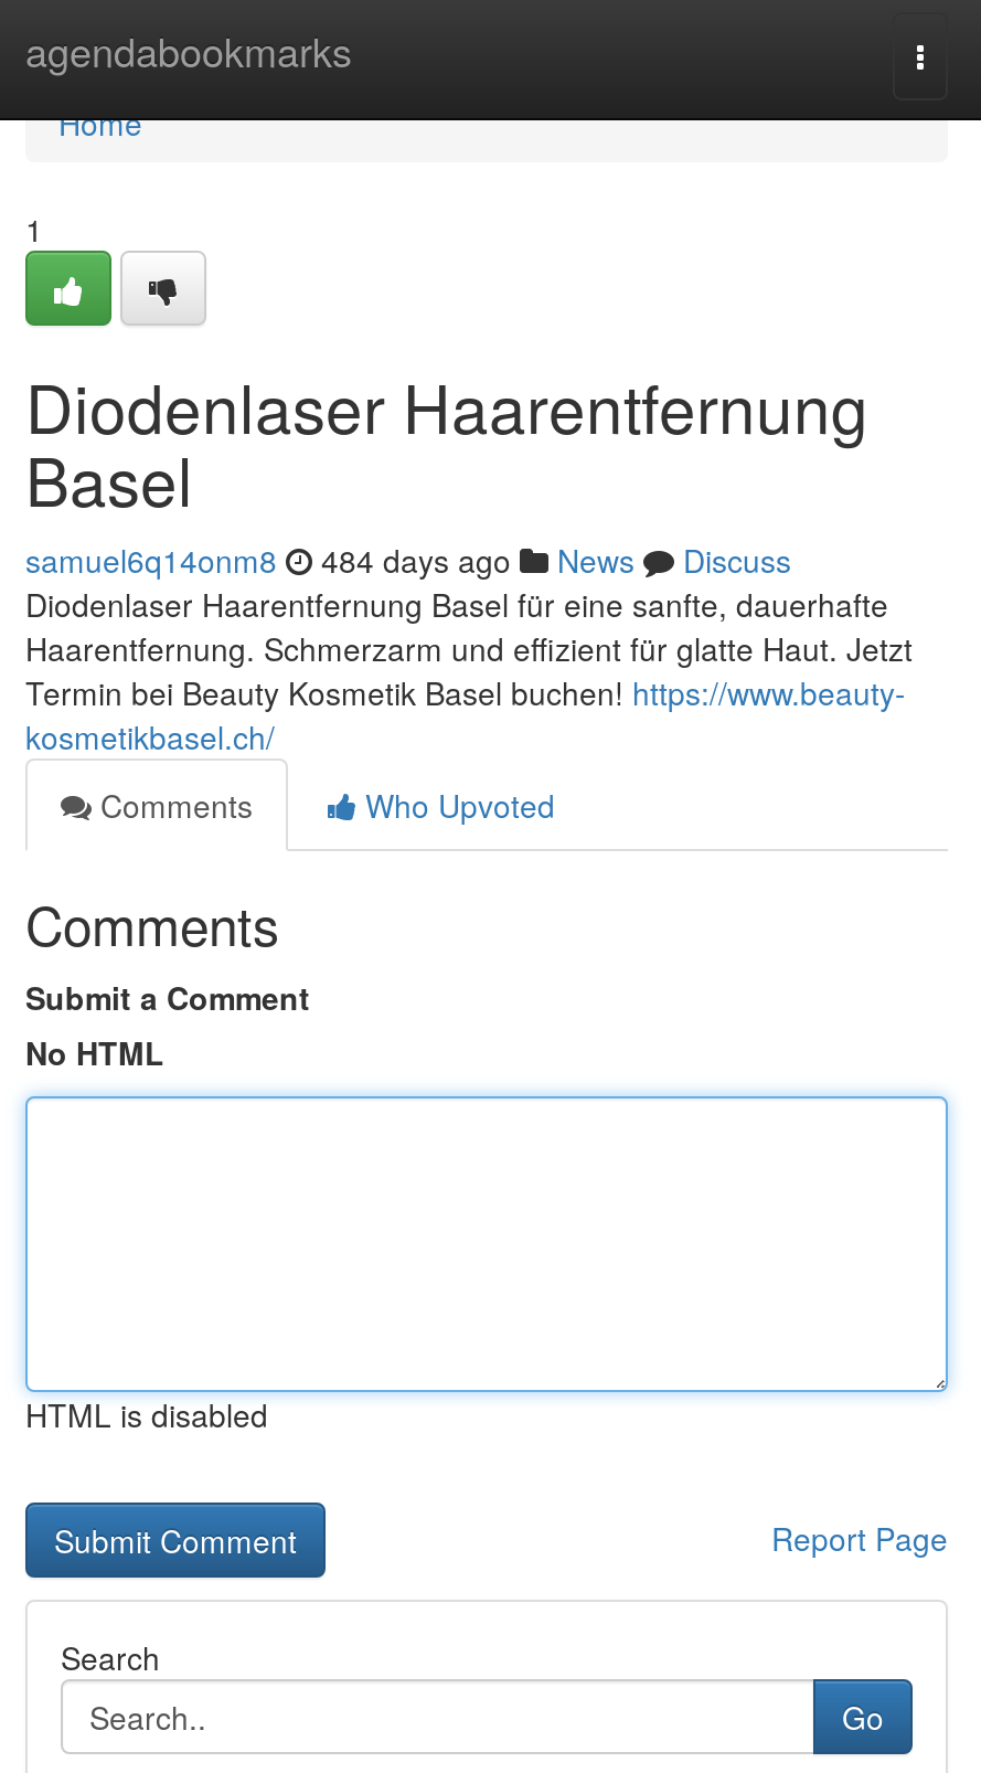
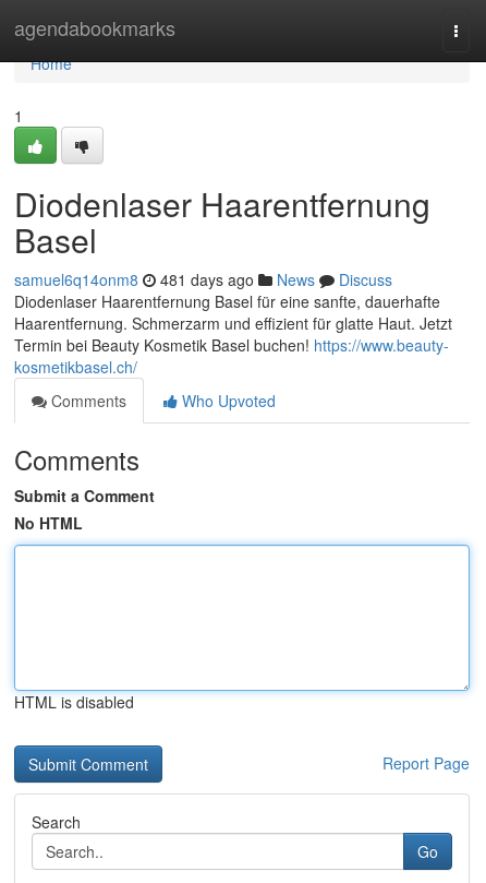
[25,538,791,582] samuel6q14onm8 484 days ago News Discuss -> [14,269,392,290] samuel6q14onm8 481 days ago News Discuss

